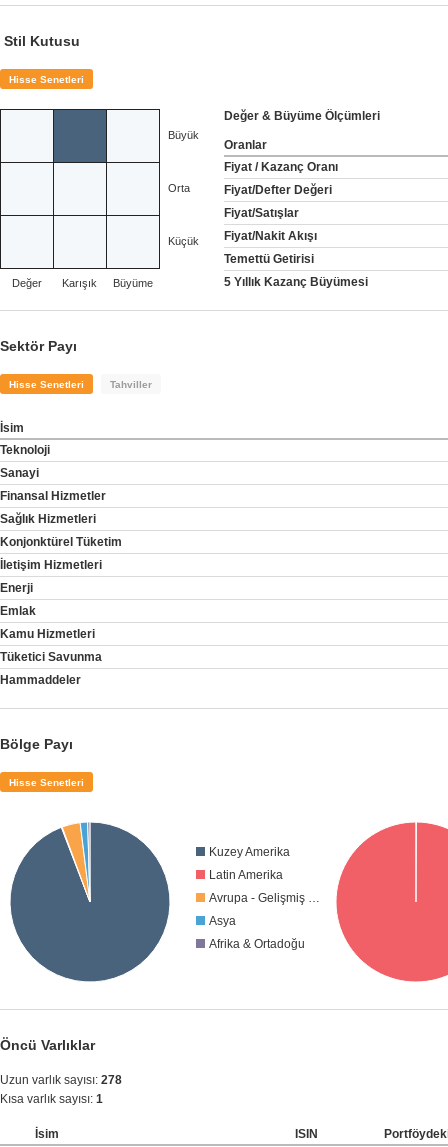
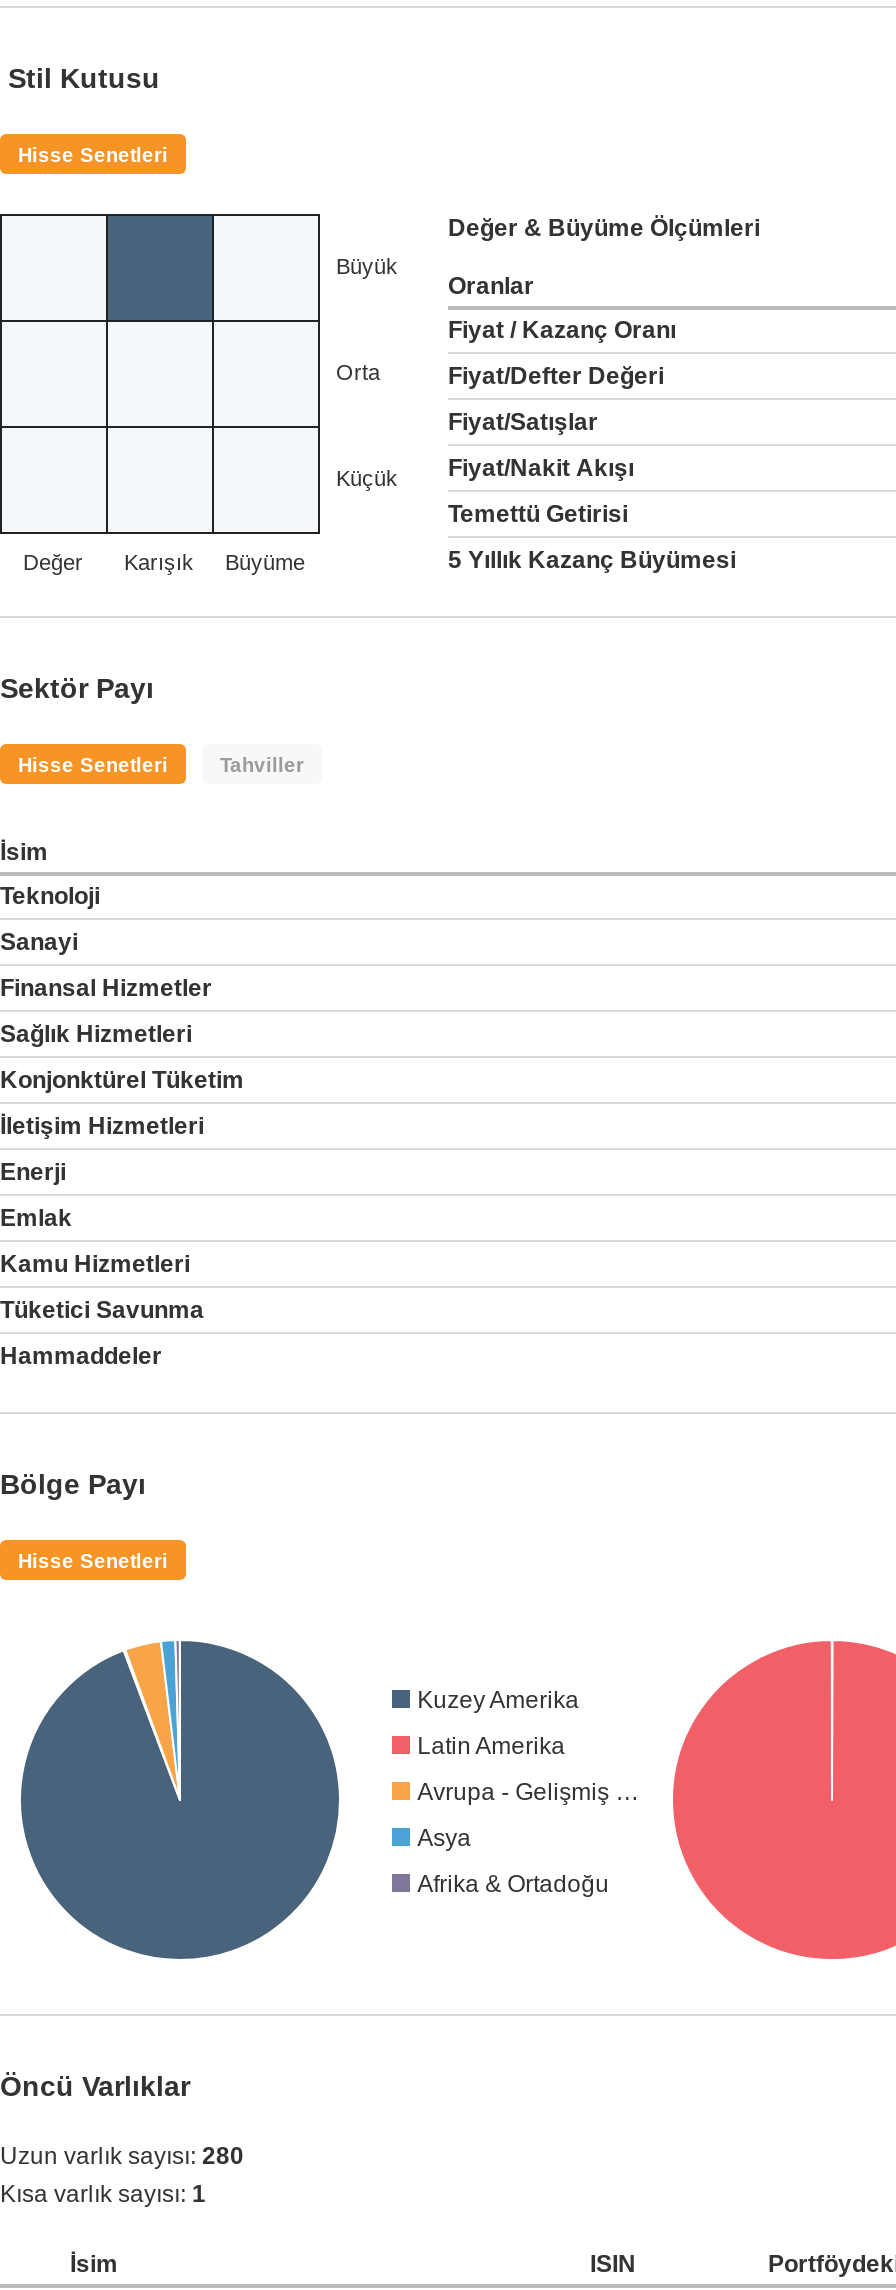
[0,1073,122,1087] Uzun varlık sayısı: 278 -> [0,2142,244,2170] Uzun varlık sayısı: 280

